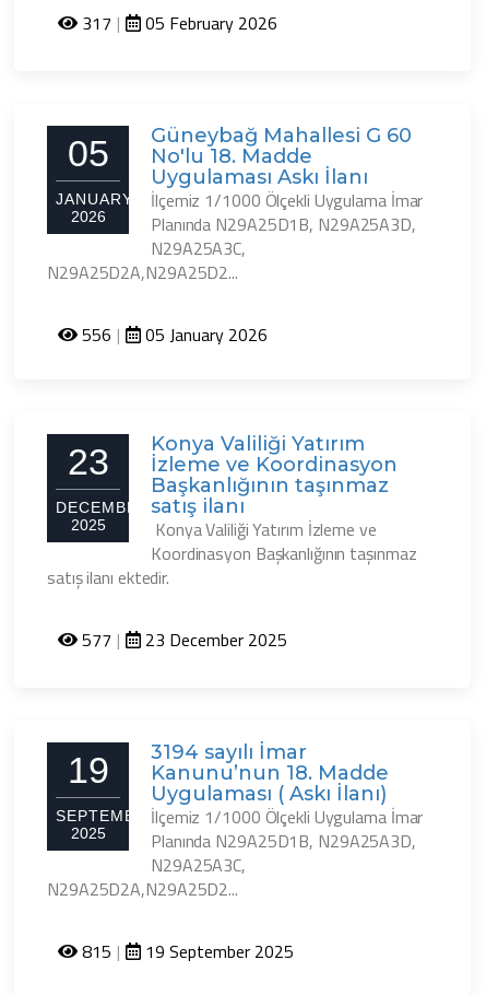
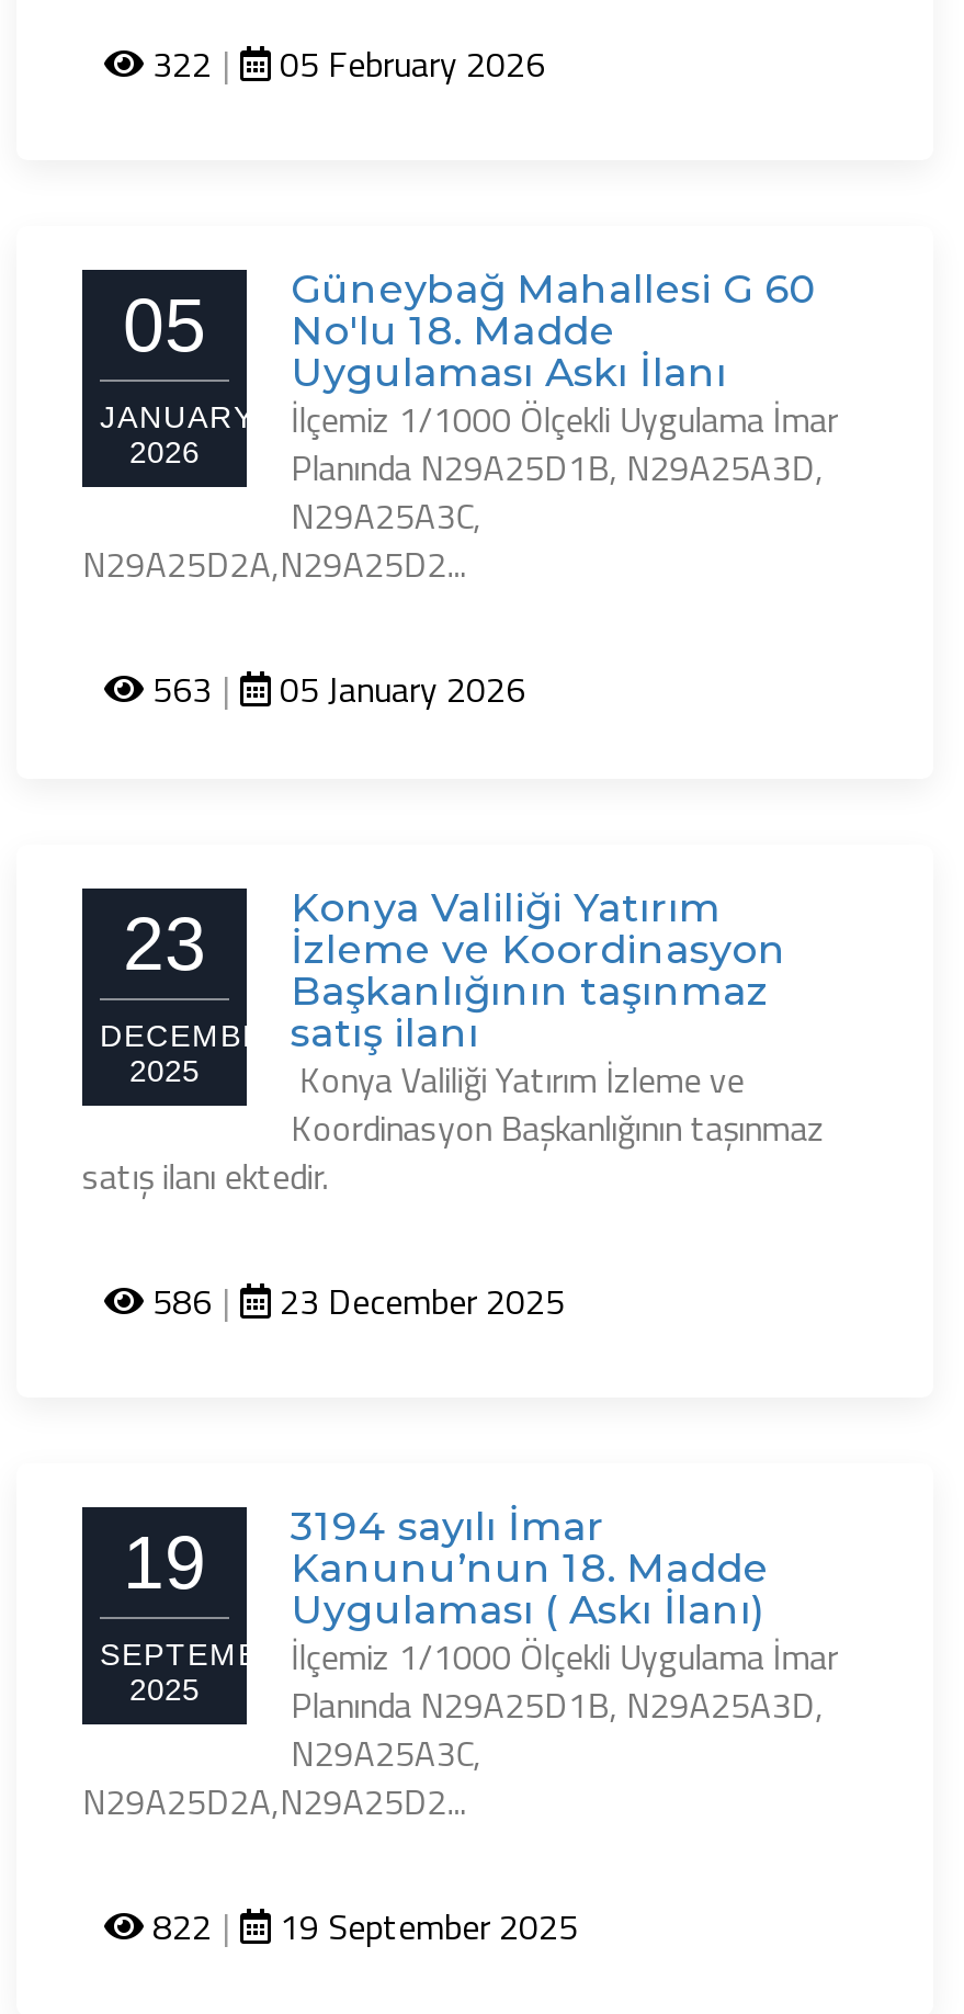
[78,10,277,36] 317 05 February 2026 -> [144,37,545,90] 322 05 February 2026
[78,321,268,348] 556 05 January 2026 -> [144,663,525,715] 563 05 January 2026
[78,627,287,653] 577 23 December 2025 -> [144,1275,565,1327] 586 23 December 2025
[78,938,294,964] 815 19 September 2025 -> [144,1900,578,1953] 822 19 September 2025

